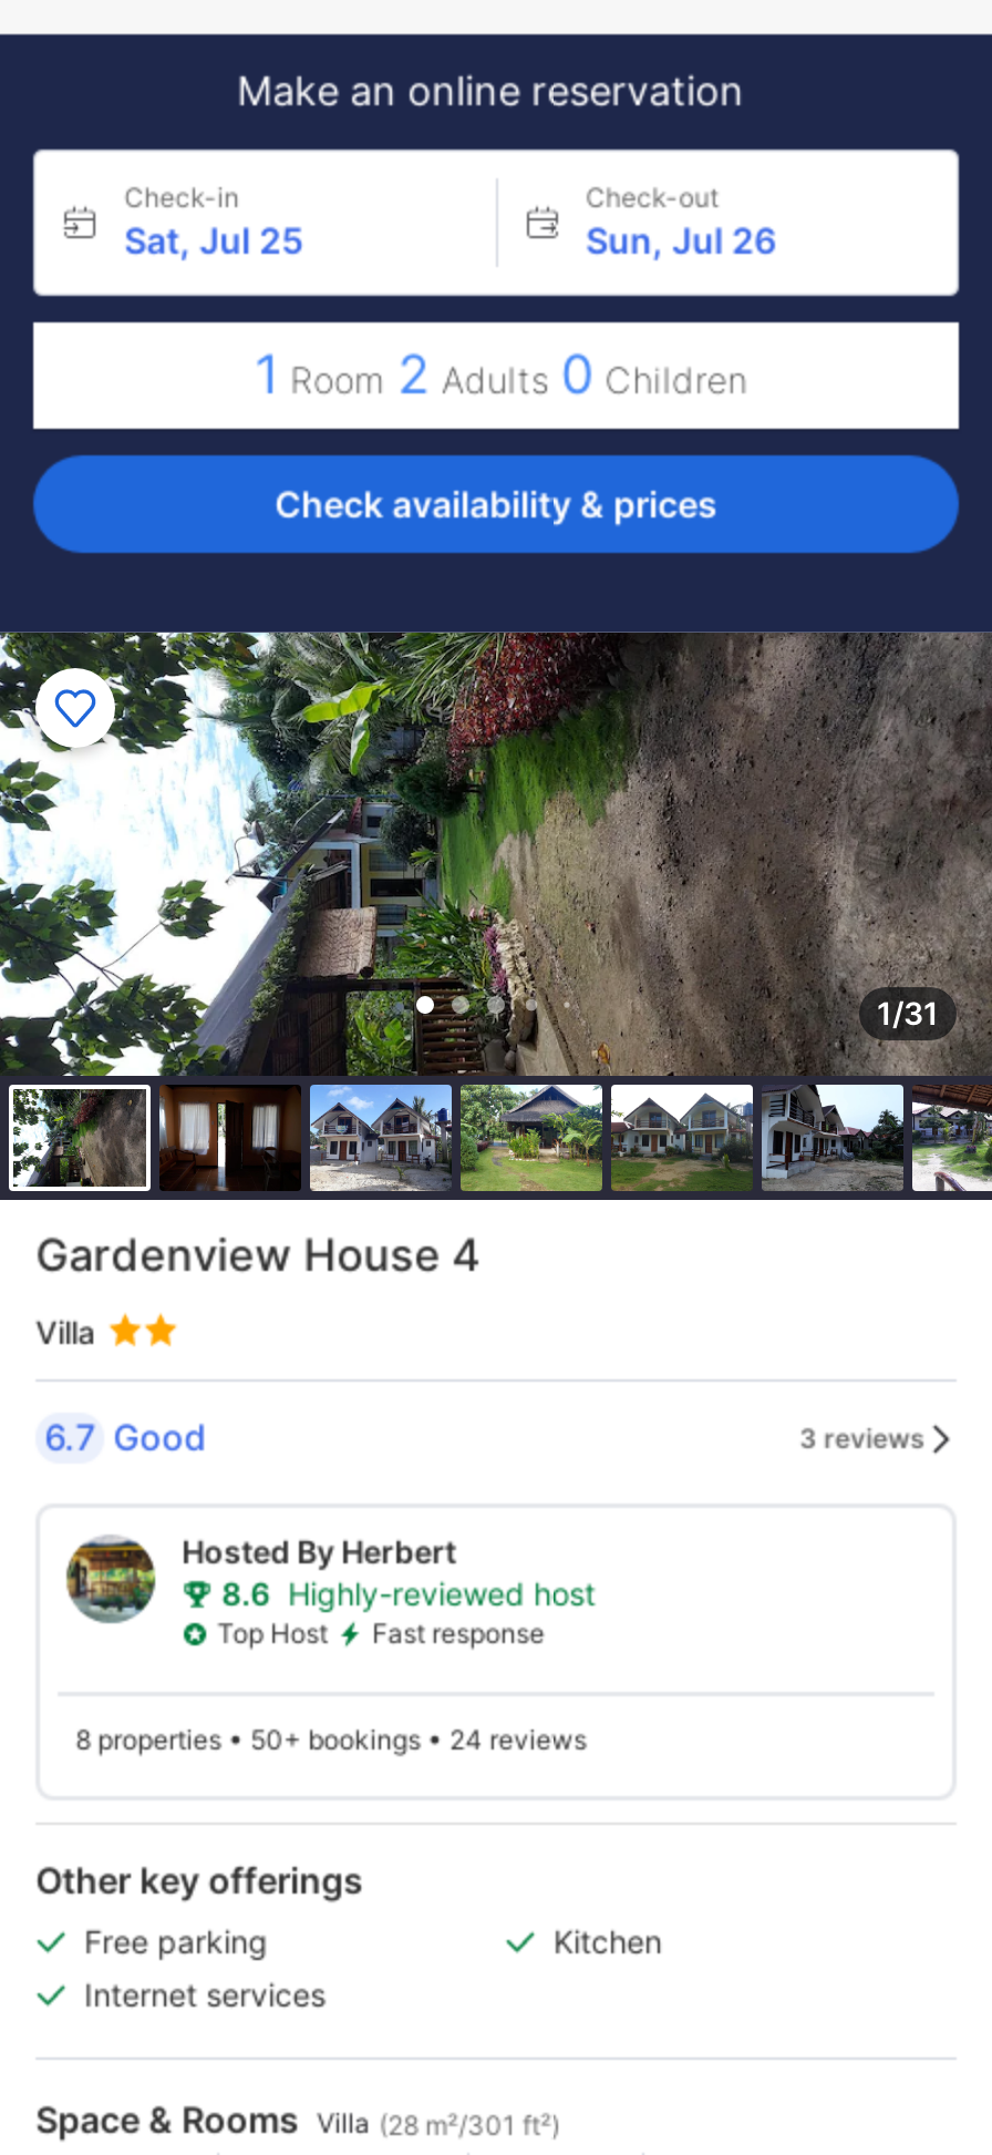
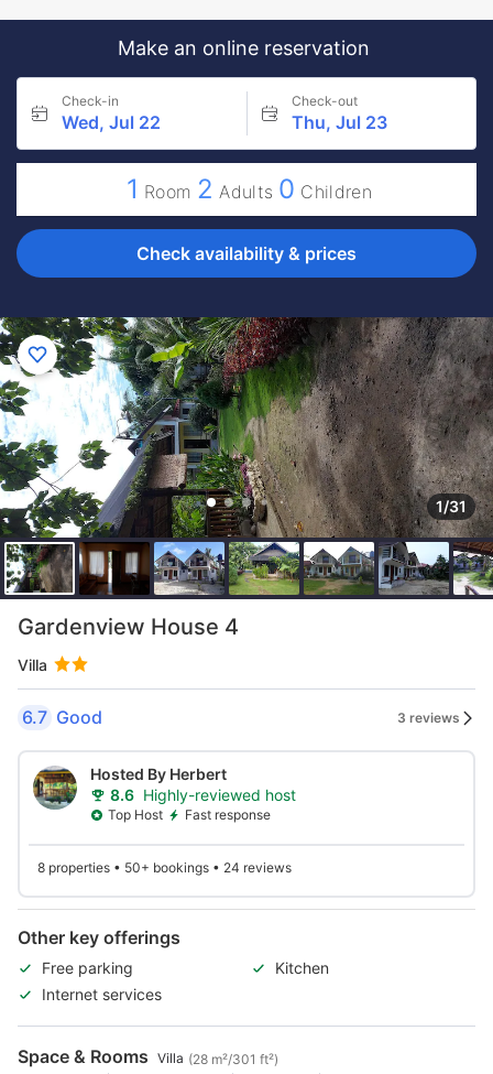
[124,218,303,263] Sat, Jul 25 -> [62,111,161,133] Wed, Jul 22
[586,218,776,263] Sun, Jul 26 -> [291,111,387,133] Thu, Jul 23

